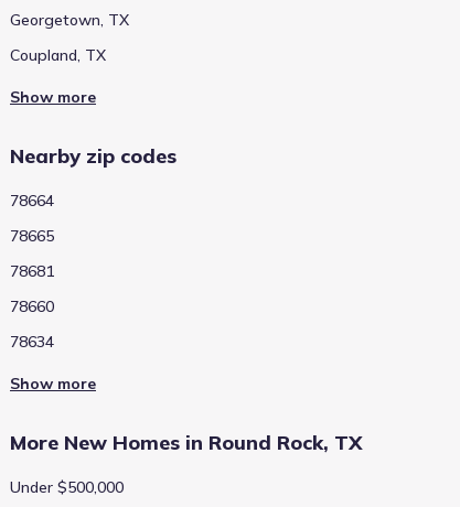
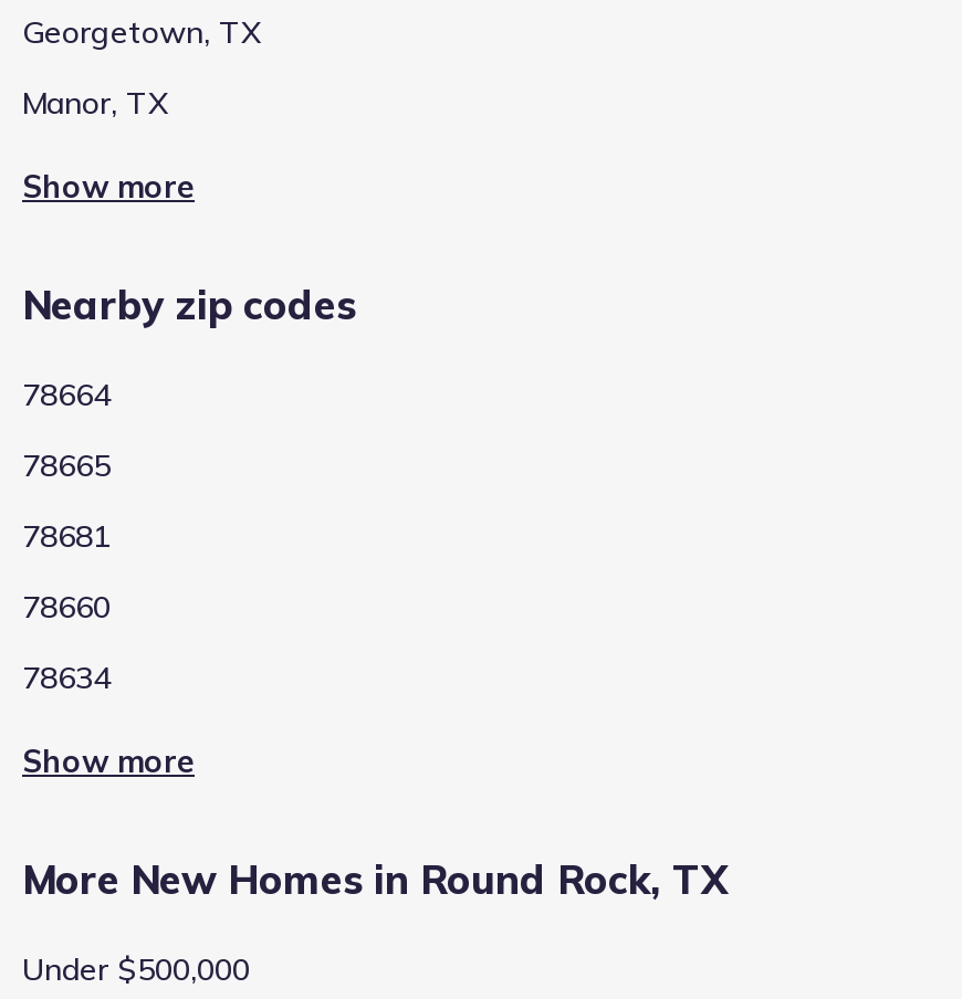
[10,45,106,65] Coupland, TX -> [22,83,168,123] Manor, TX

